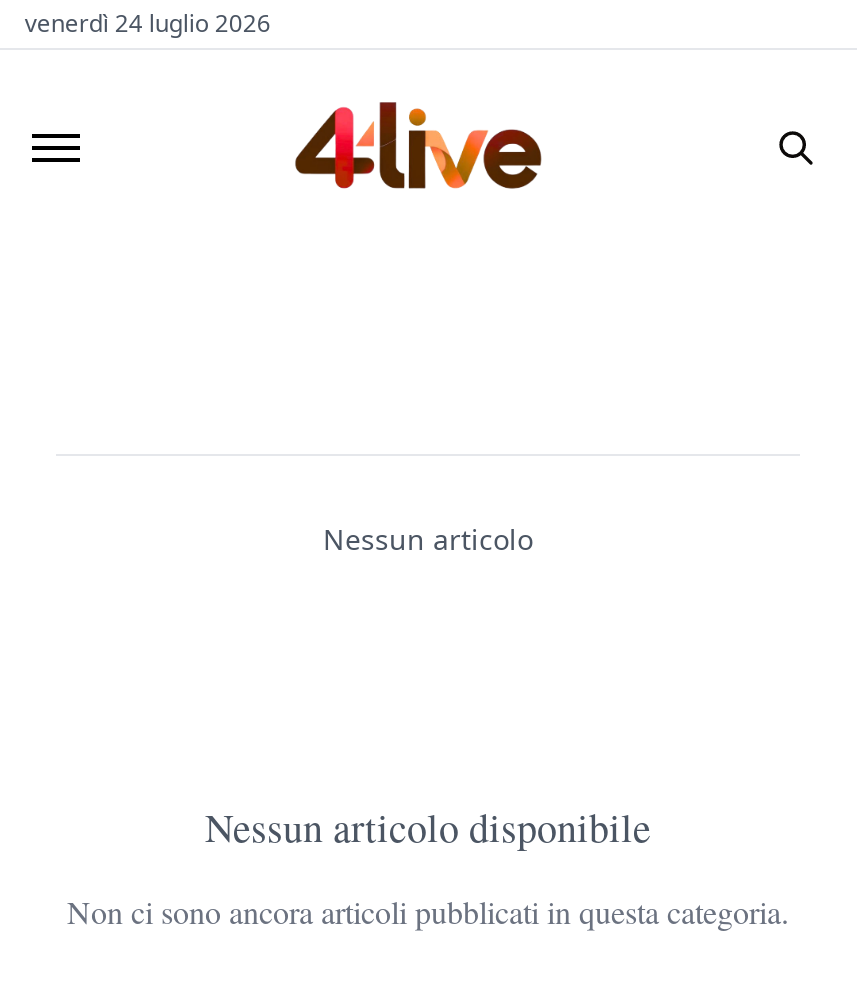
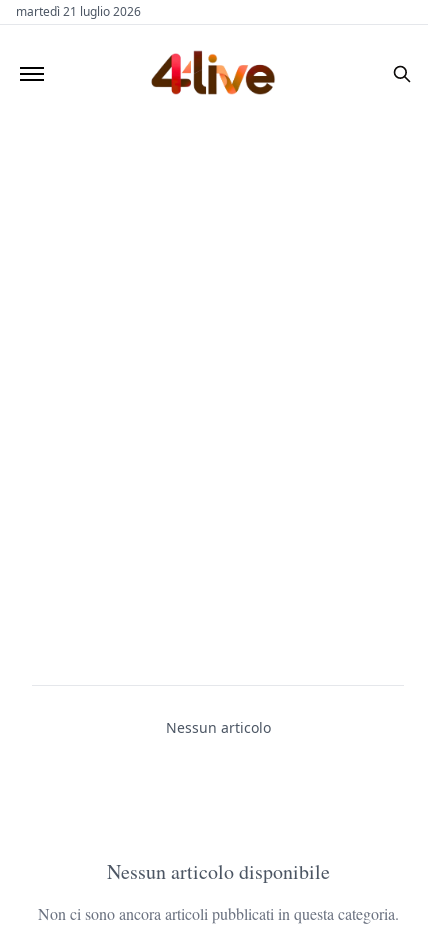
[25,6,271,40] venerdì 24 luglio 2026 -> [16,3,141,20] martedì 21 luglio 2026

